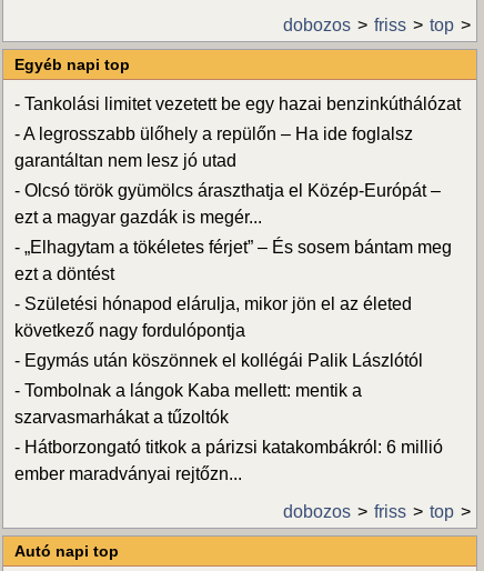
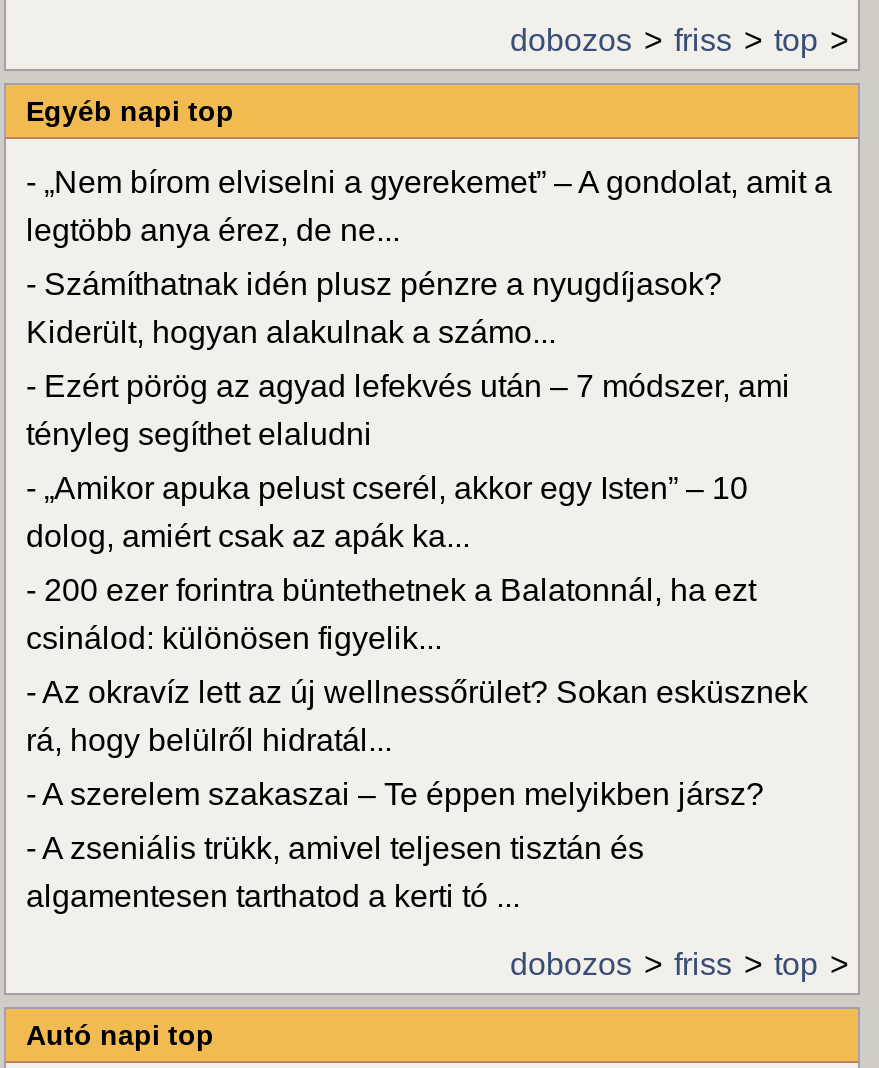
[14,94,461,113] - Tankolási limitet vezetett be egy hazai benzinkúthálózat -> [26,165,832,247] - „Nem bírom elviselni a gyerekemet” – A gondolat, amit a | legtöbb anya érez, de ne...
[14,124,413,170] - A legrosszabb ülőhely a repülőn – Ha ide foglalsz | garantáltan nem lesz jó utad -> [26,267,722,349] - Számíthatnak idén plusz pénzre a nyugdíjasok? | Kiderült, hogyan alakulnak a számo...
[14,181,441,227] - Olcsó török gyümölcs áraszthatja el Közép-Európát – | ezt a magyar gazdák is megér... -> [26,369,790,451] - Ezért pörög az agyad lefekvés után – 7 módszer, ami | tényleg segíthet elaludni
[14,238,452,283] - „Elhagytam a tökéletes férjet” – És sosem bántam meg | ezt a döntést -> [26,471,748,553] - „Amikor apuka pelust cserél, akkor egy Isten” – 10 | dolog, amiért csak az apák ka...
[14,294,412,340] - Születési hónapod elárulja, mikor jön el az életed | következő nagy fordulópontja -> [26,573,756,655] - 200 ezer forintra büntethetnek a Balatonnál, ha ezt | csinálod: különösen figyelik...
[14,351,423,370] - Egymás után köszönnek el kollégái Palik Lászlótól -> [26,675,808,757] - Az okravíz lett az új wellnessőrület? Sokan esküsznek | rá, hogy belülről hidratál...
[14,381,362,427] - Tombolnak a lángok Kaba mellett: mentik a | szarvasmarhákat a tűzoltók -> [26,777,764,811] - A szerelem szakaszai – Te éppen melyikben jársz?
[14,438,443,483] - Hátborzongató titkok a párizsi katakombákról: 6 millió | ember maradványai rejtőzn... -> [26,831,644,913] - A zseniális trükk, amivel teljesen tisztán és | algamentesen tarthatod a kerti tó ...

